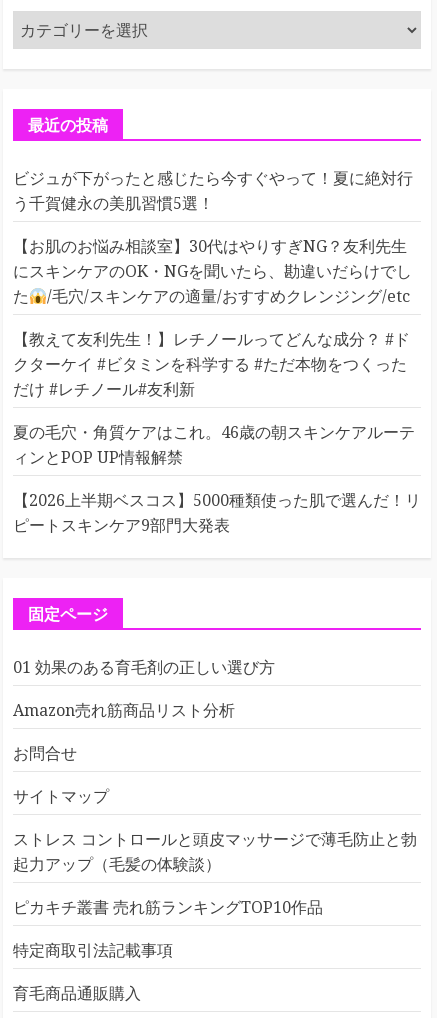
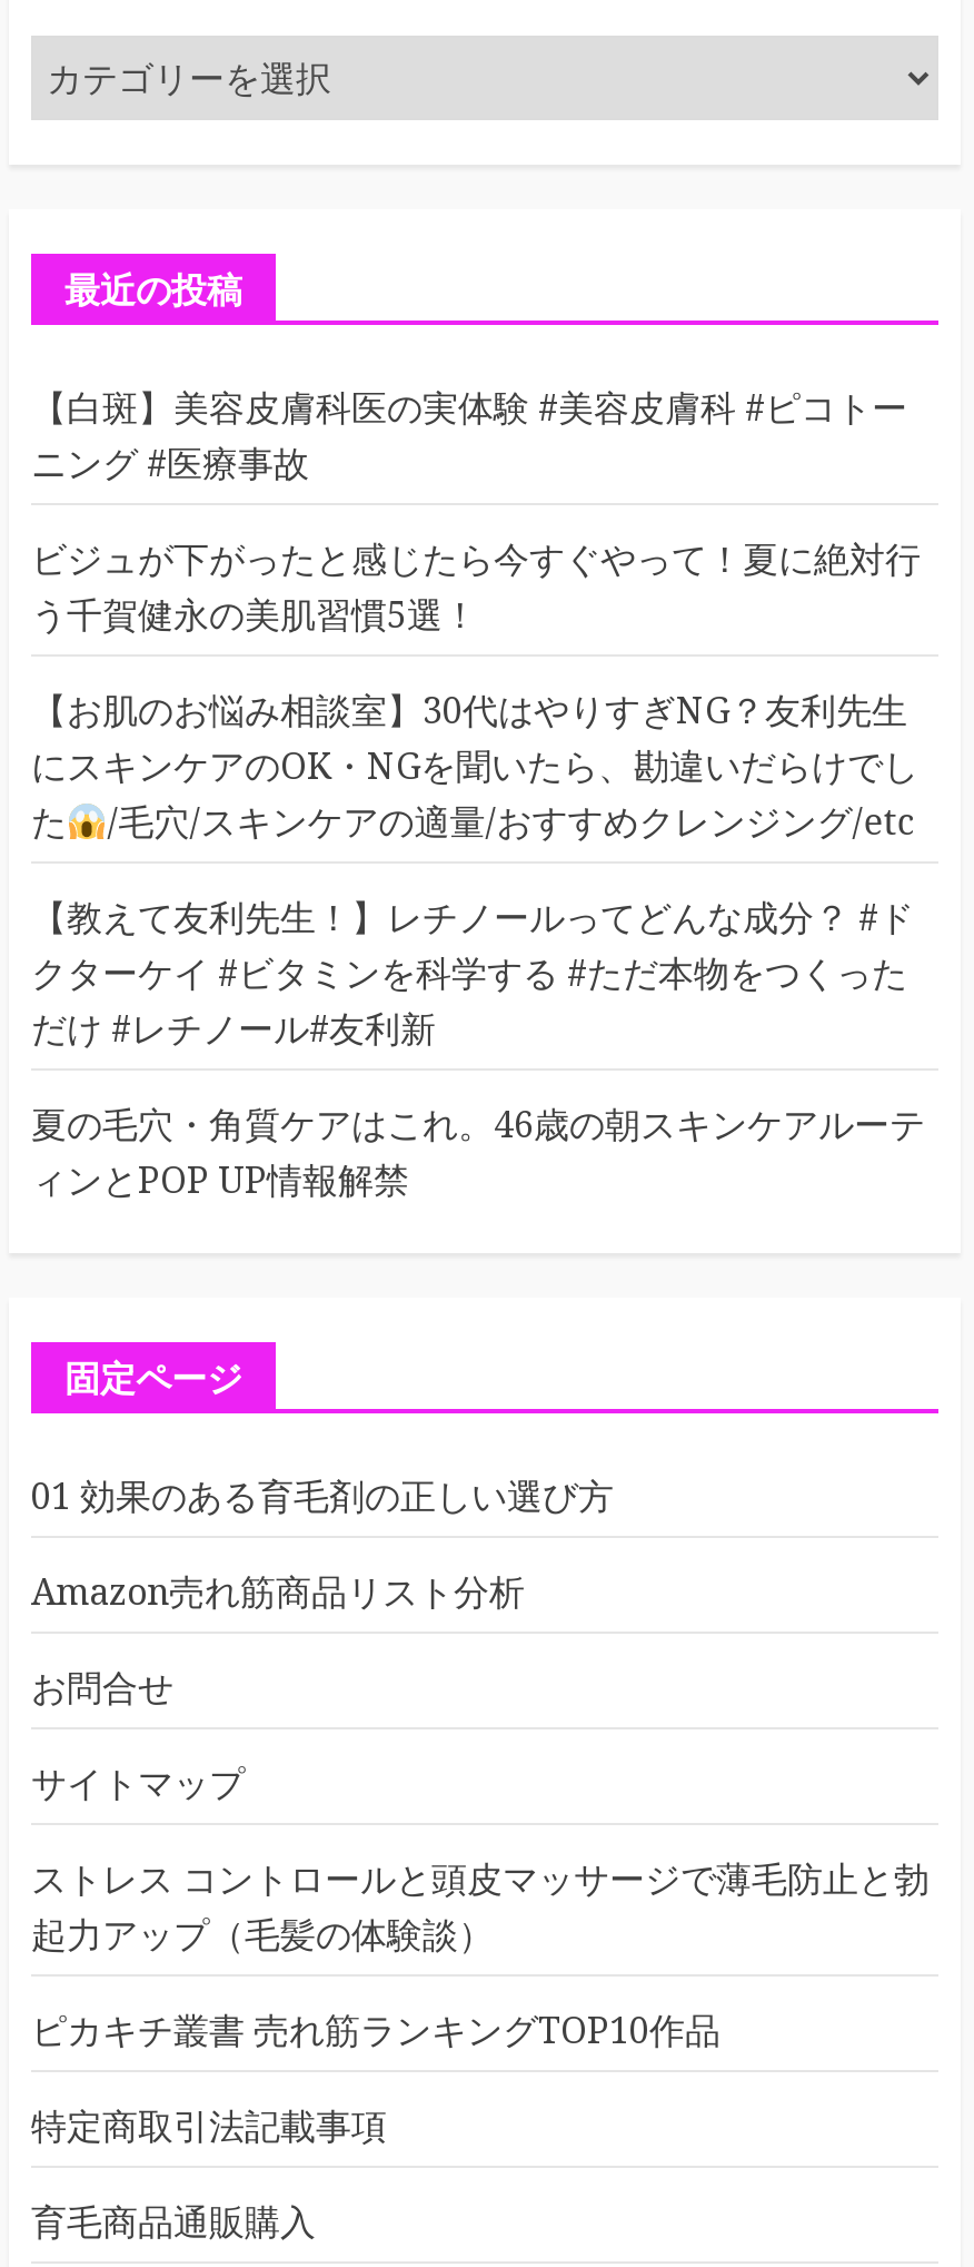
none -> [31,383,907,487] 【白斑】美容皮膚科医の実体験 #美容皮膚科 #ピコトー | ニング #医療事故
moved [13,167,415,468] -> [31,534,925,1204]: ビジュが下がったと感じたら今すぐやって！夏に絶対行 | う千賀健永の美肌習慣5選！ | 【お肌のお悩み相談室】30代はやりすぎNG？友利先生 | ... | 夏の毛穴・角質ケアはこれ。46歳の朝スキンケアルーテ | ィンとPOP UP情報解禁
[13,489,421,536] 【2026上半期ベスコス】5000種類使った肌で選んだ！リ | ピートスキンケア9部門大発表 -> none

